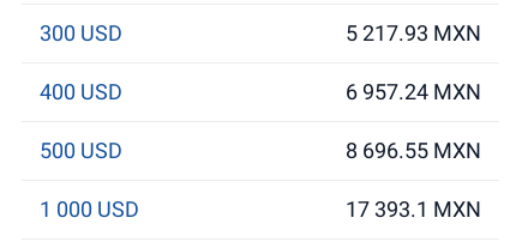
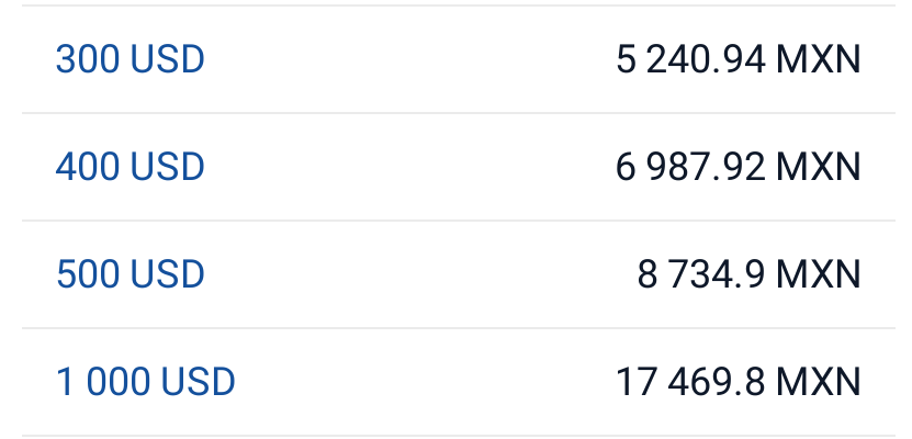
[346,20,481,46] 5 217.93 MXN -> [615,35,863,81] 5 240.94 MXN
[346,79,481,104] 6 957.24 MXN -> [615,143,863,189] 6 987.92 MXN
[346,138,481,163] 8 696.55 MXN -> [637,250,863,296] 8 734.9 MXN
[346,196,481,222] 17 393.1 MXN -> [615,358,863,404] 17 469.8 MXN

